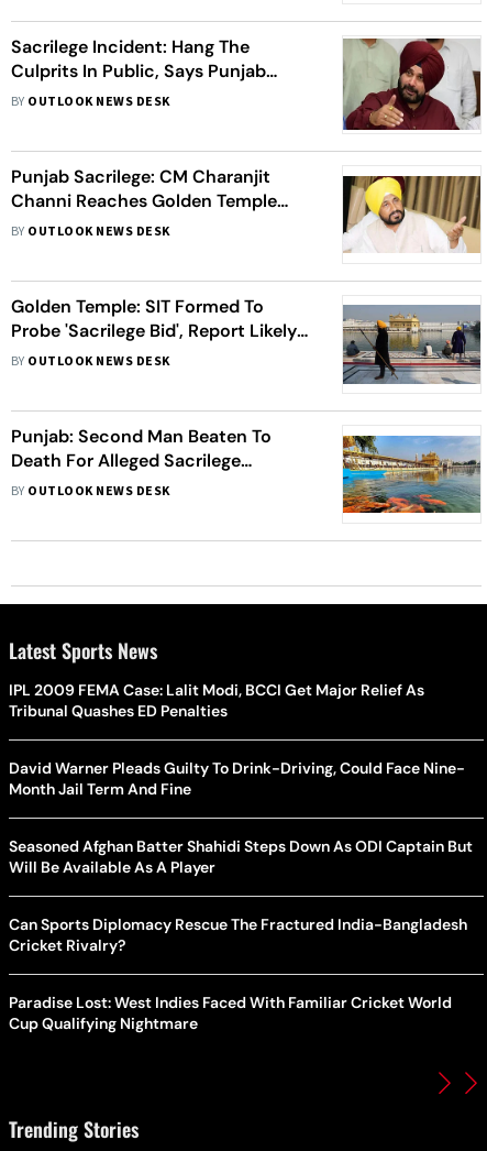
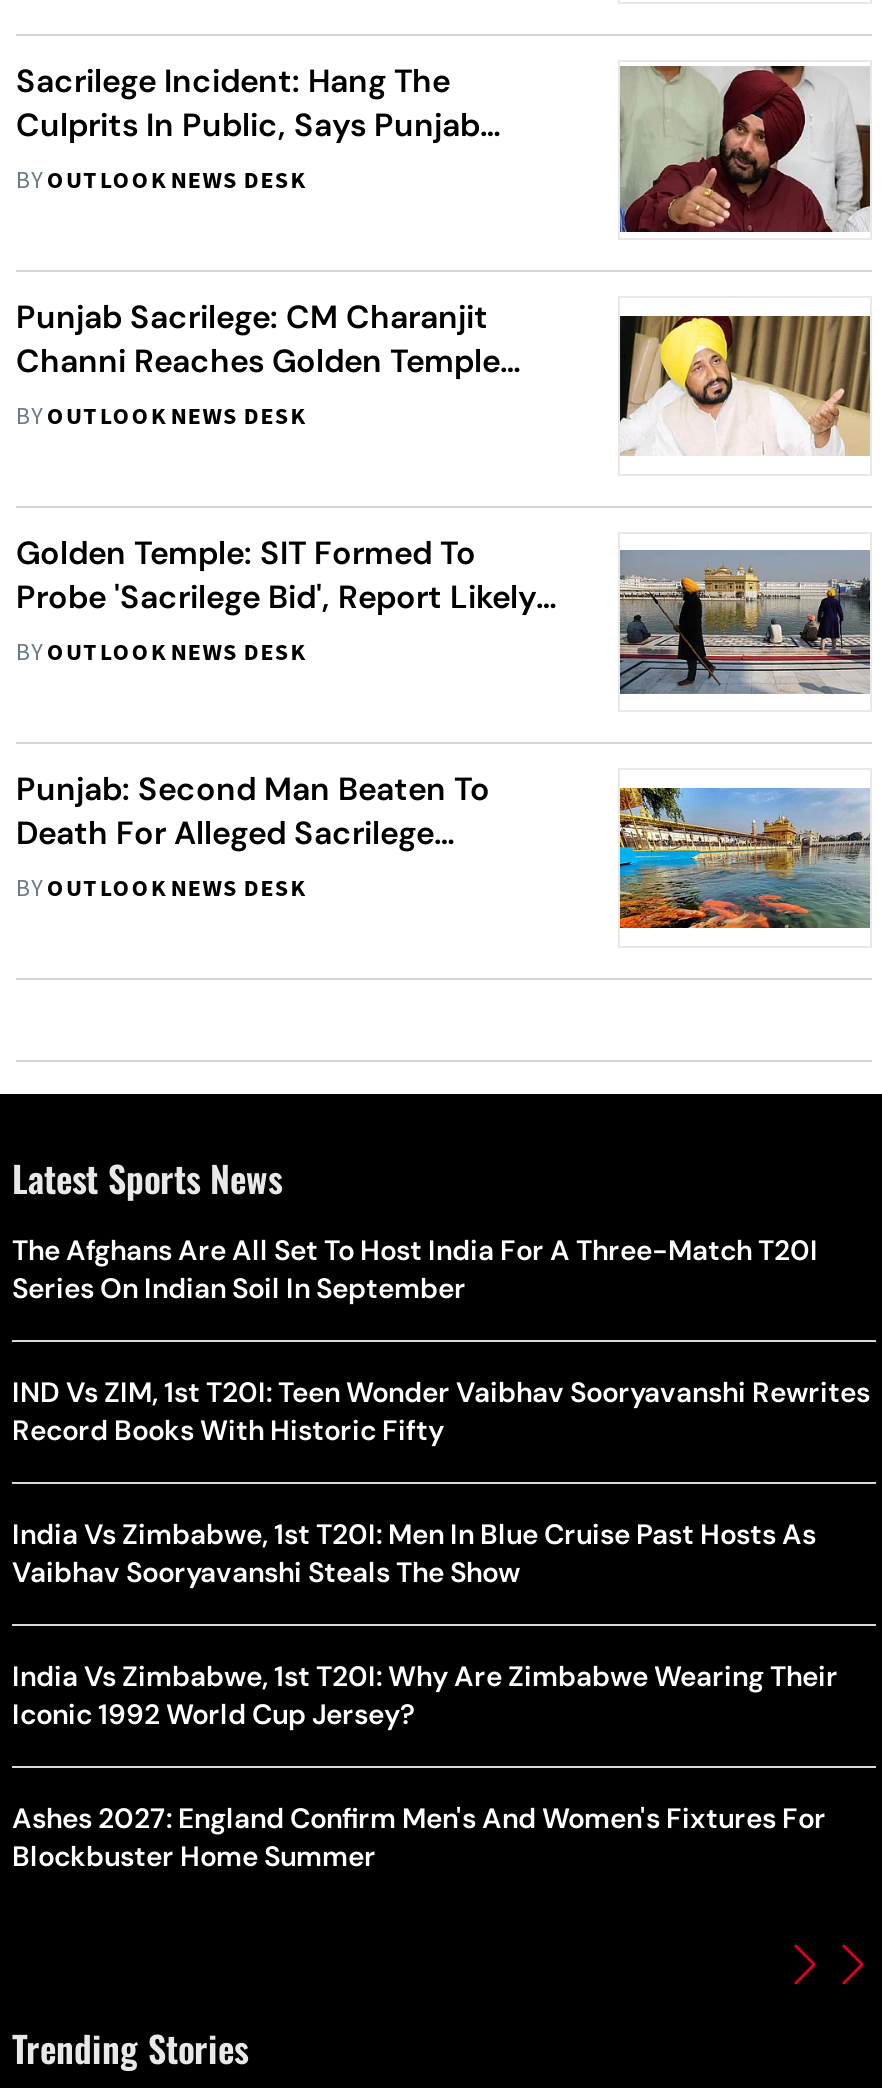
[9,680,424,721] IPL 2009 FEMA Case: Lalit Modi, BCCI Get Major Relief As | Tribunal Quashes ED Penalties -> [12,1232,818,1306] The Afghans Are All Set To Host India For A Three-Match T20I | Series On Indian Soil In September
[9,758,465,799] David Warner Pleads Guilty To Drink-Driving, Could Face Nine- | Month Jail Term And Fine -> [12,1374,870,1448] IND Vs ZIM, 1st T20I: Teen Wonder Vaibhav Sooryavanshi Rewrites | Record Books With Historic Fifty
[9,836,473,877] Seasoned Afghan Batter Shahidi Steps Down As ODI Captain But | Will Be Available As A Player -> [12,1516,816,1590] India Vs Zimbabwe, 1st T20I: Men In Blue Cruise Past Hosts As | Vaibhav Sooryavanshi Steals The Show
[9,914,467,955] Can Sports Diplomacy Rescue The Fractured India-Bangladesh | Cricket Rivalry? -> [12,1658,838,1732] India Vs Zimbabwe, 1st T20I: Why Are Zimbabwe Wearing Their | Iconic 1992 World Cup Jersey?
[9,992,452,1033] Paradise Lost: West Indies Faced With Familiar Cricket World | Cup Qualifying Nightmare -> [12,1800,826,1874] Ashes 2027: England Confirm Men's And Women's Fixtures For | Blockbuster Home Summer

